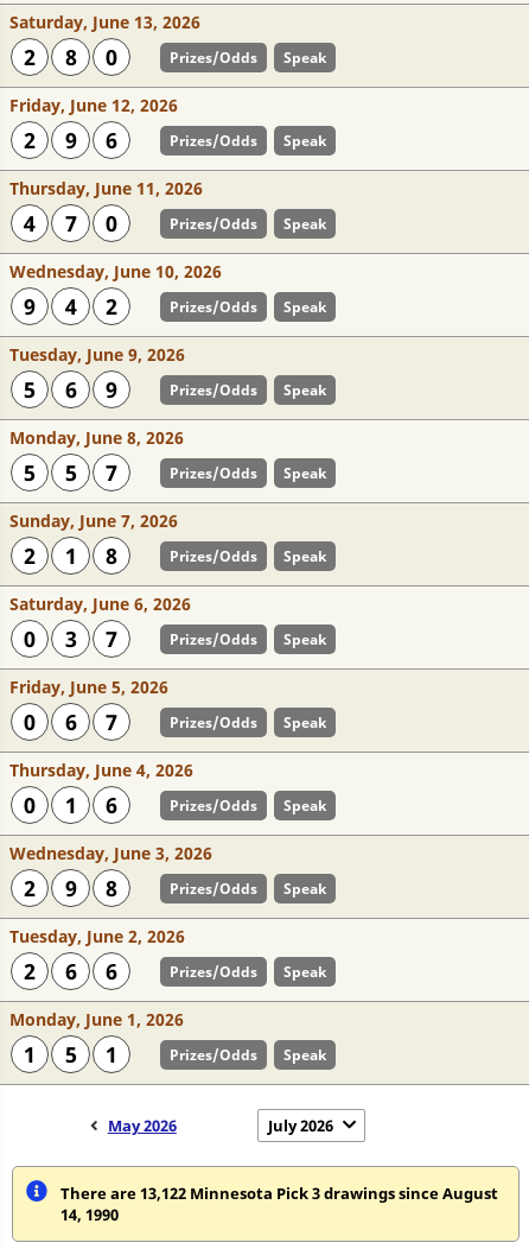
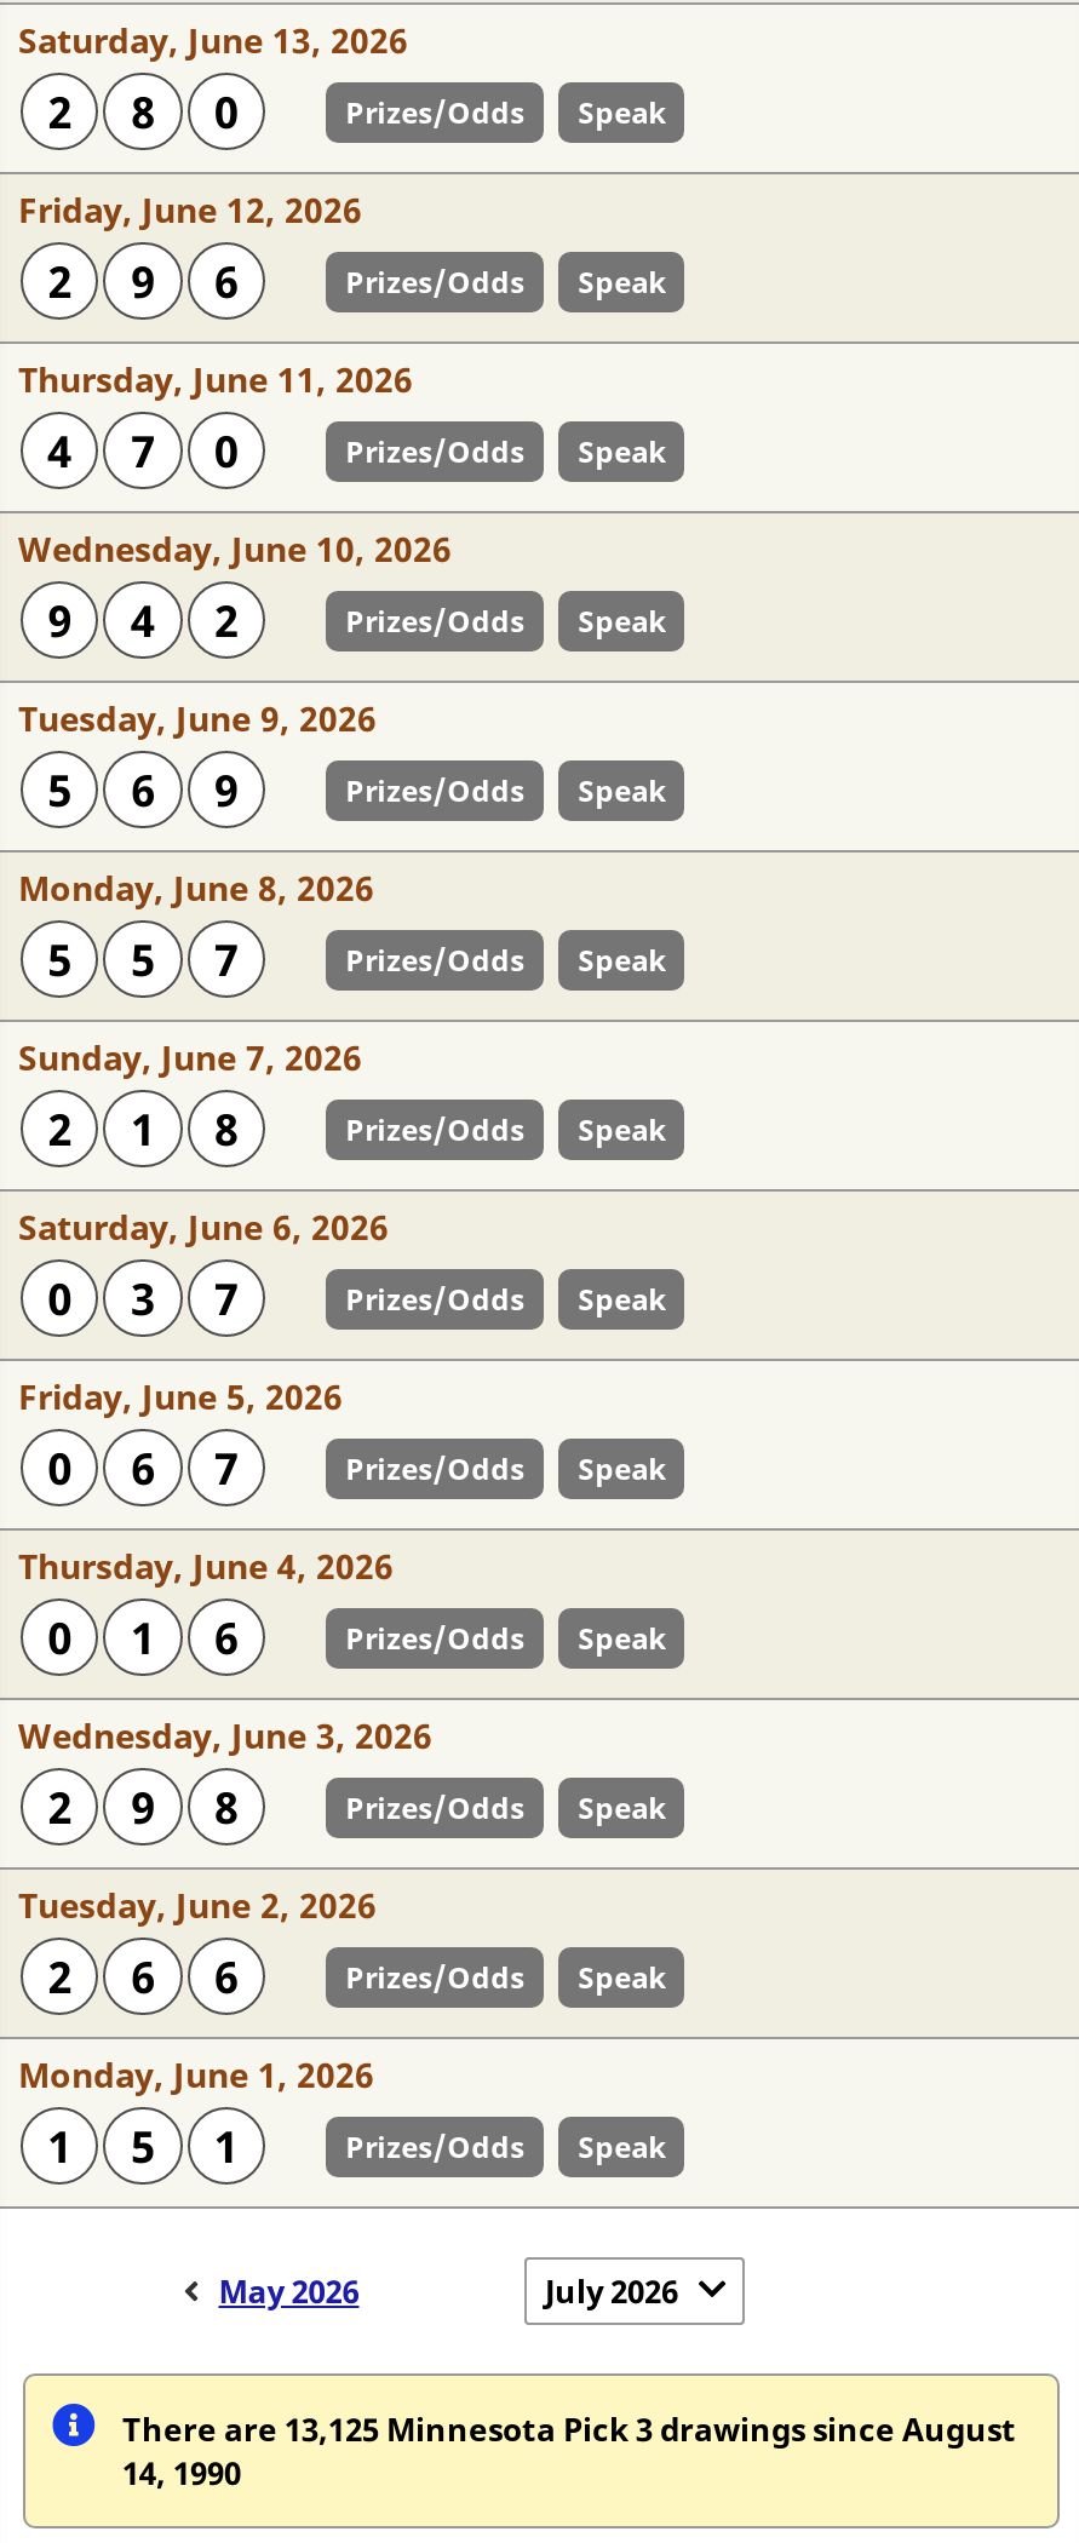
[60,1183,498,1204] There are 13,122 Minnesota Pick 3 drawings since August -> [122,2407,1016,2451] There are 13,125 Minnesota Pick 3 drawings since August

